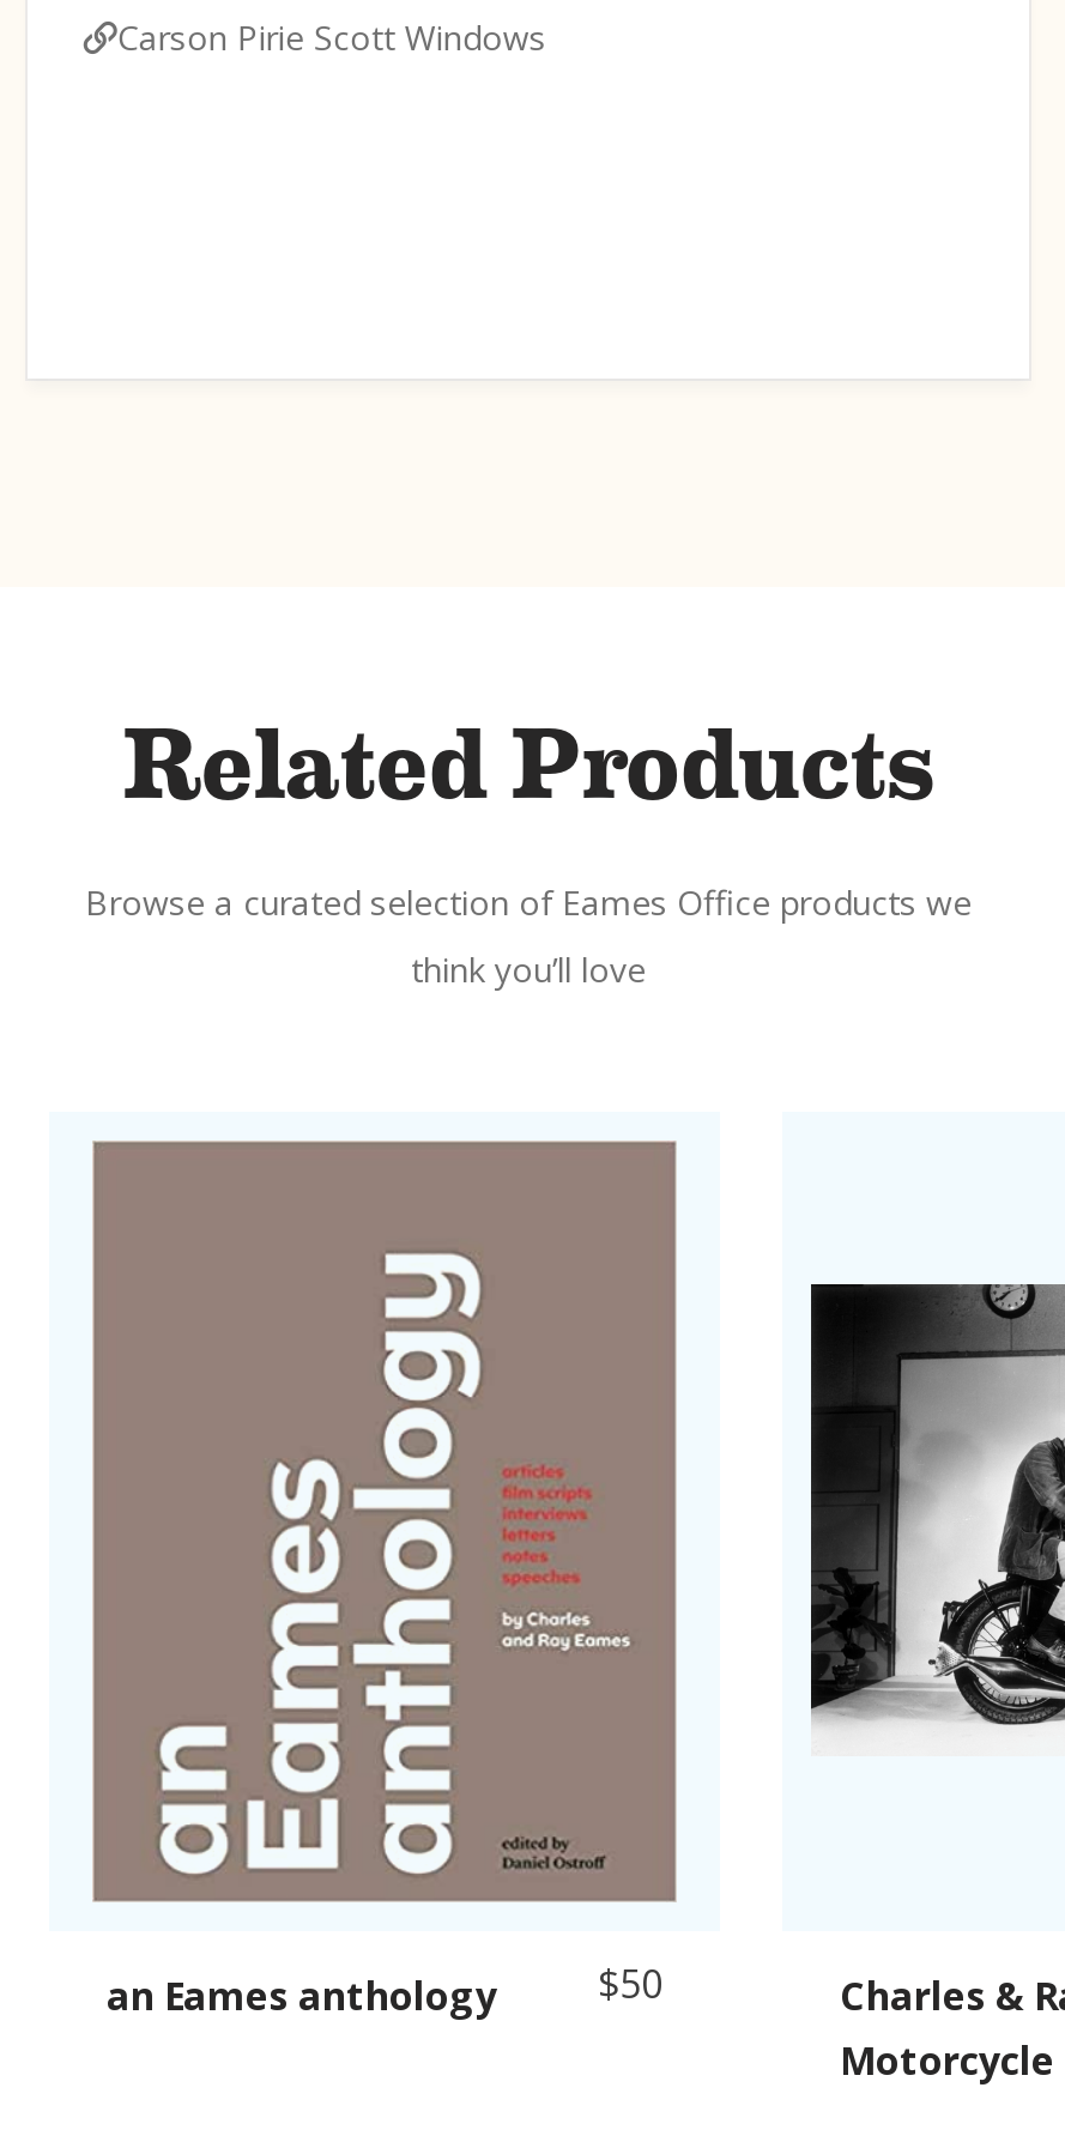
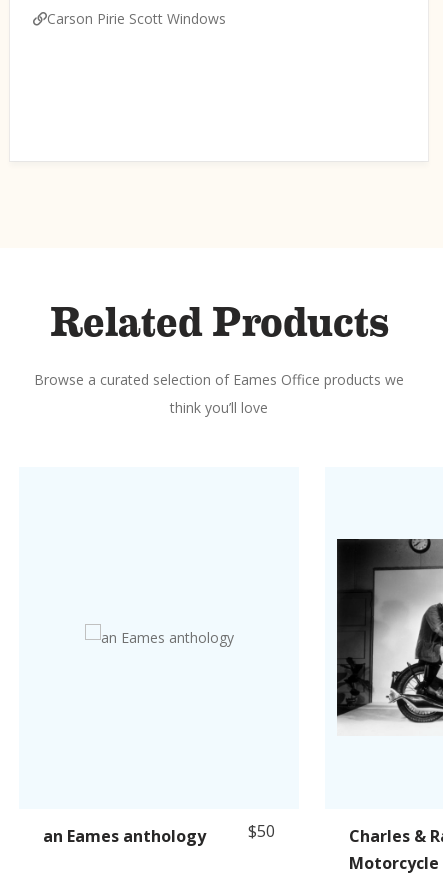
[92,1140,677,1902] [image] -> none

